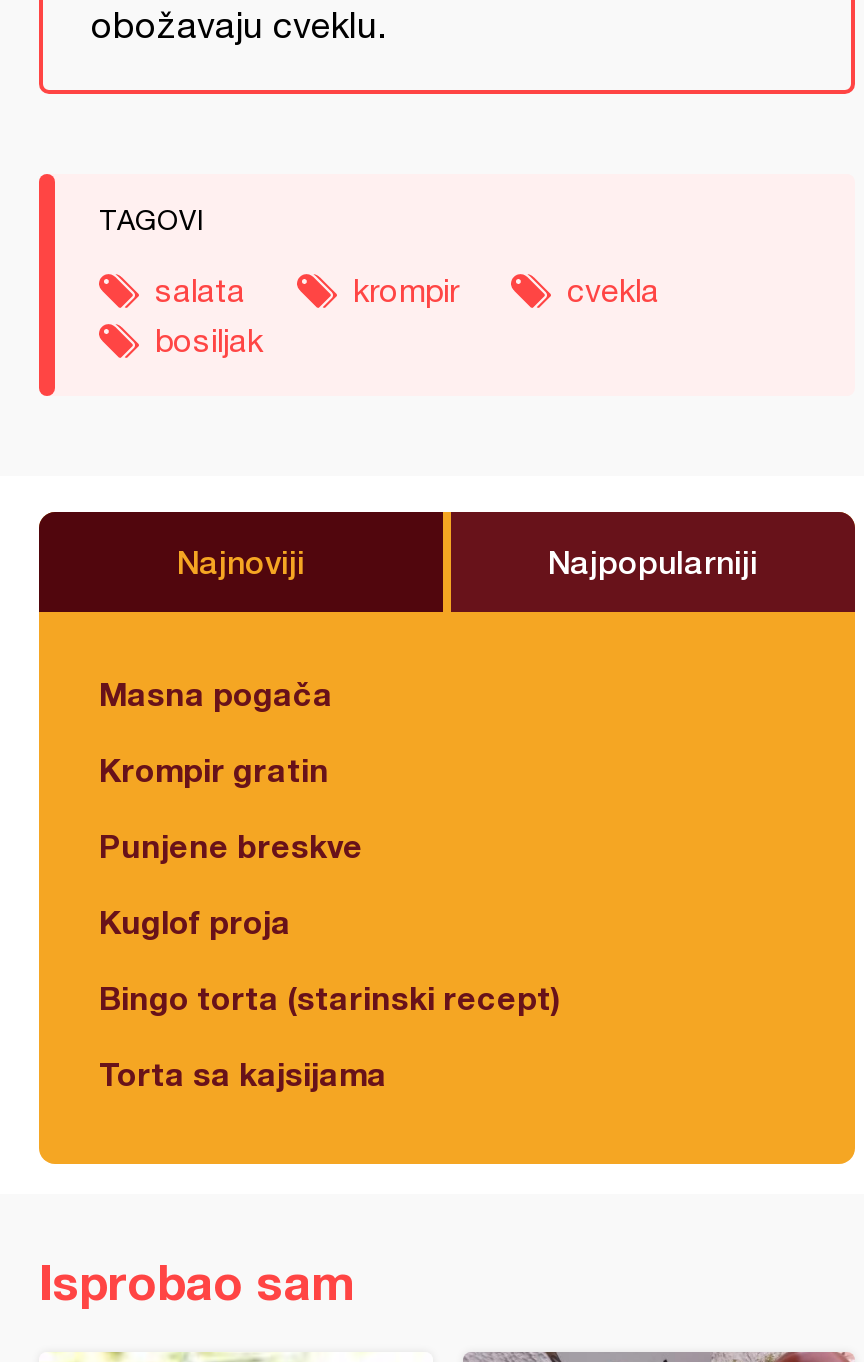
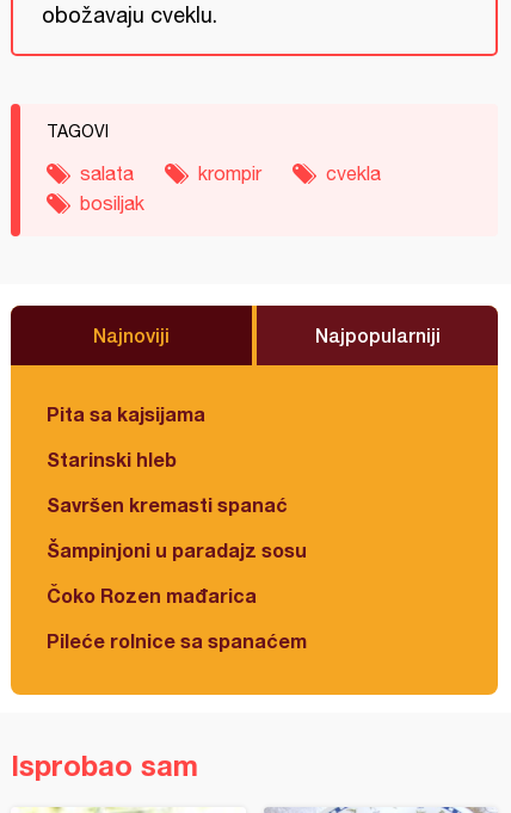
[99,673,333,711] Masna pogača -> [47,402,205,425] Pita sa kajsijama
[99,749,329,787] Krompir gratin -> [47,447,177,470] Starinski hleb
[99,825,363,863] Punjene breskve -> [47,493,288,515] Savršen kremasti spanać
[99,901,291,939] Kuglof proja -> [47,538,307,561] Šampinjoni u paradajz sosu
[99,977,561,1015] Bingo torta (starinski recept) -> [47,583,257,606] Čoko Rozen mađarica
[99,1053,387,1091] Torta sa kajsijama -> [47,629,307,651] Pileće rolnice sa spanaćem

